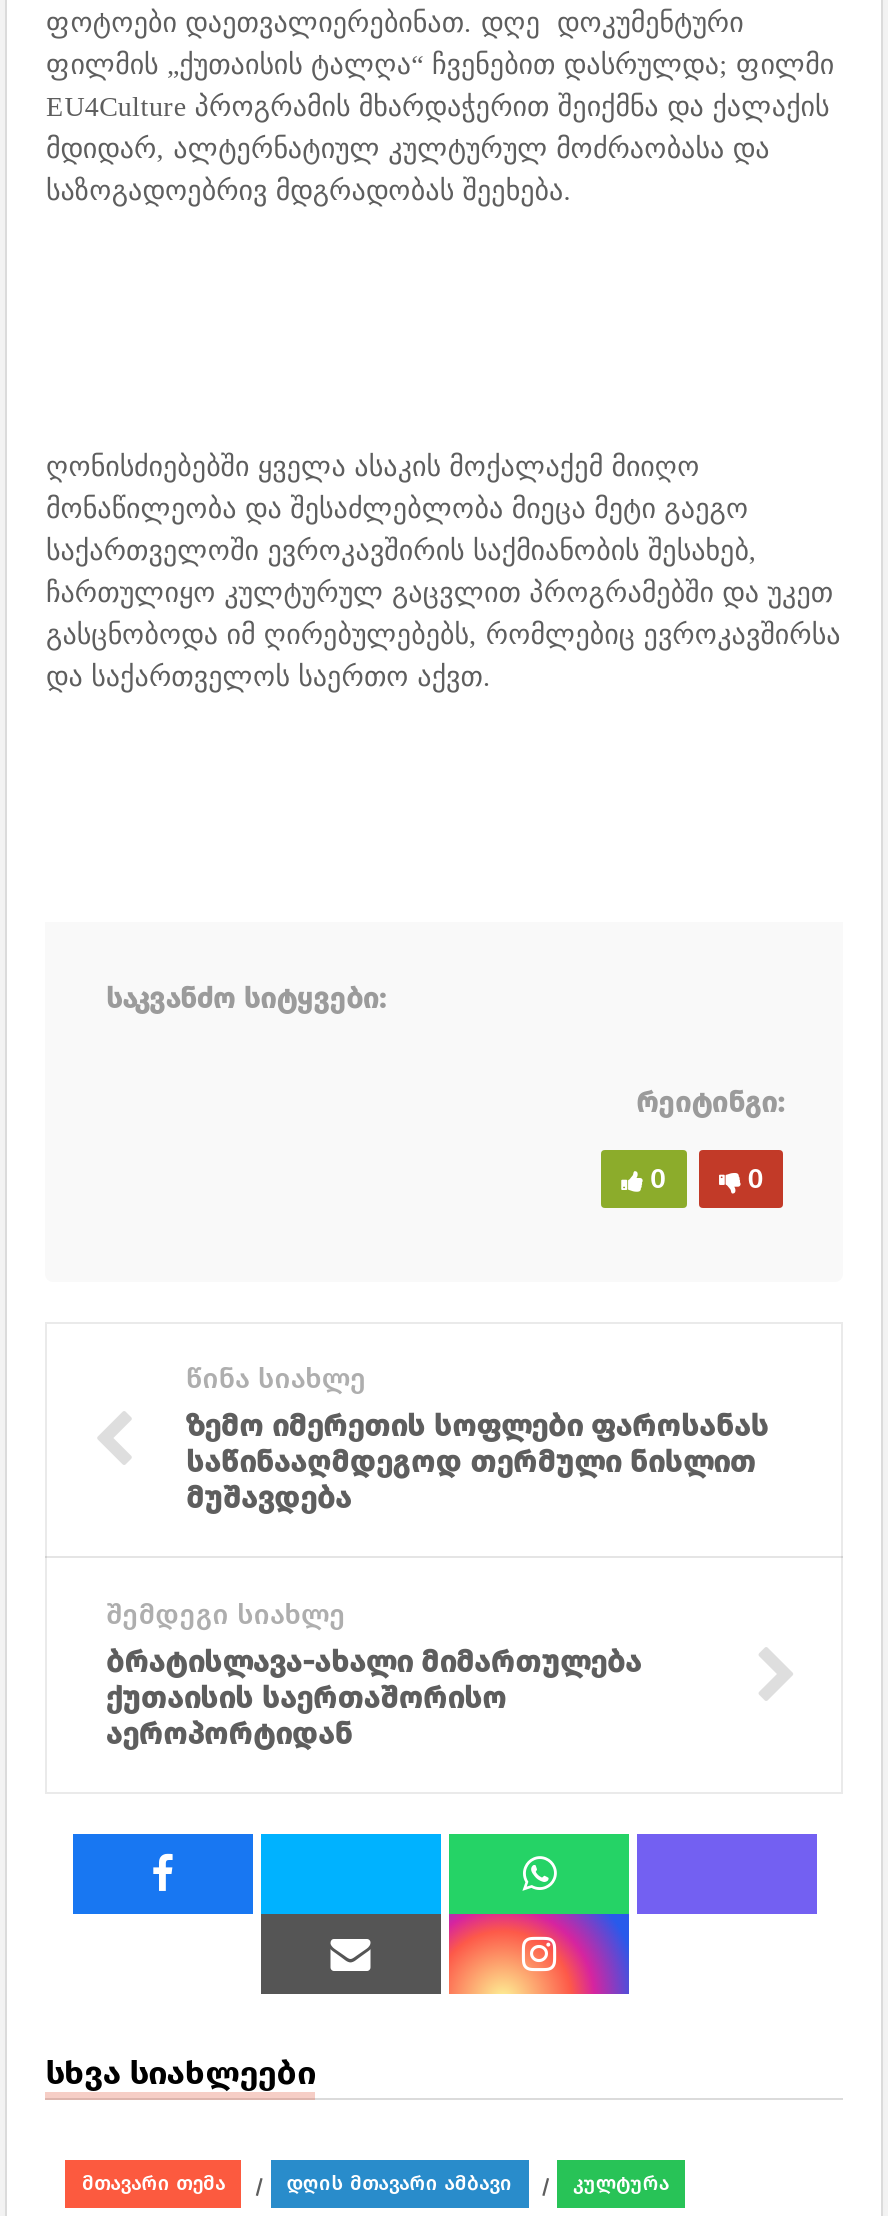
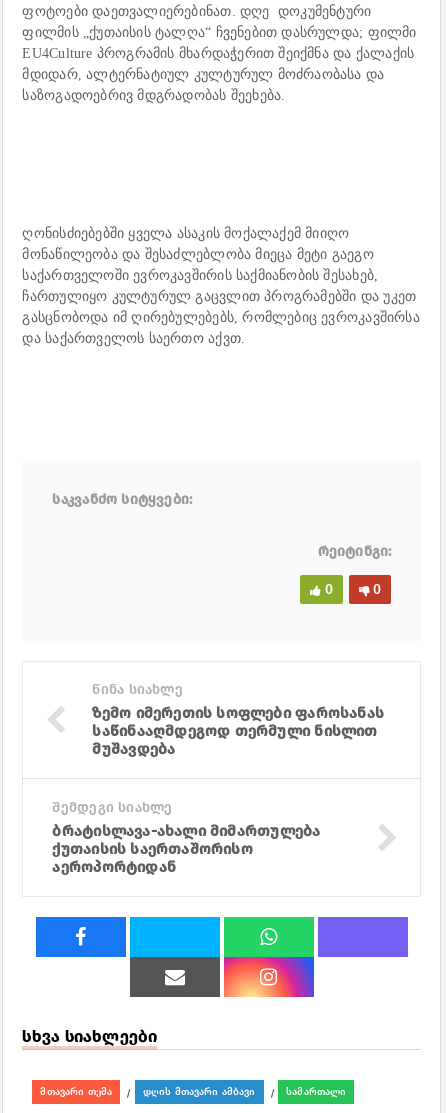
[573,2173,669,2197] კულტურა -> [286,1086,346,1098] სამართალი

